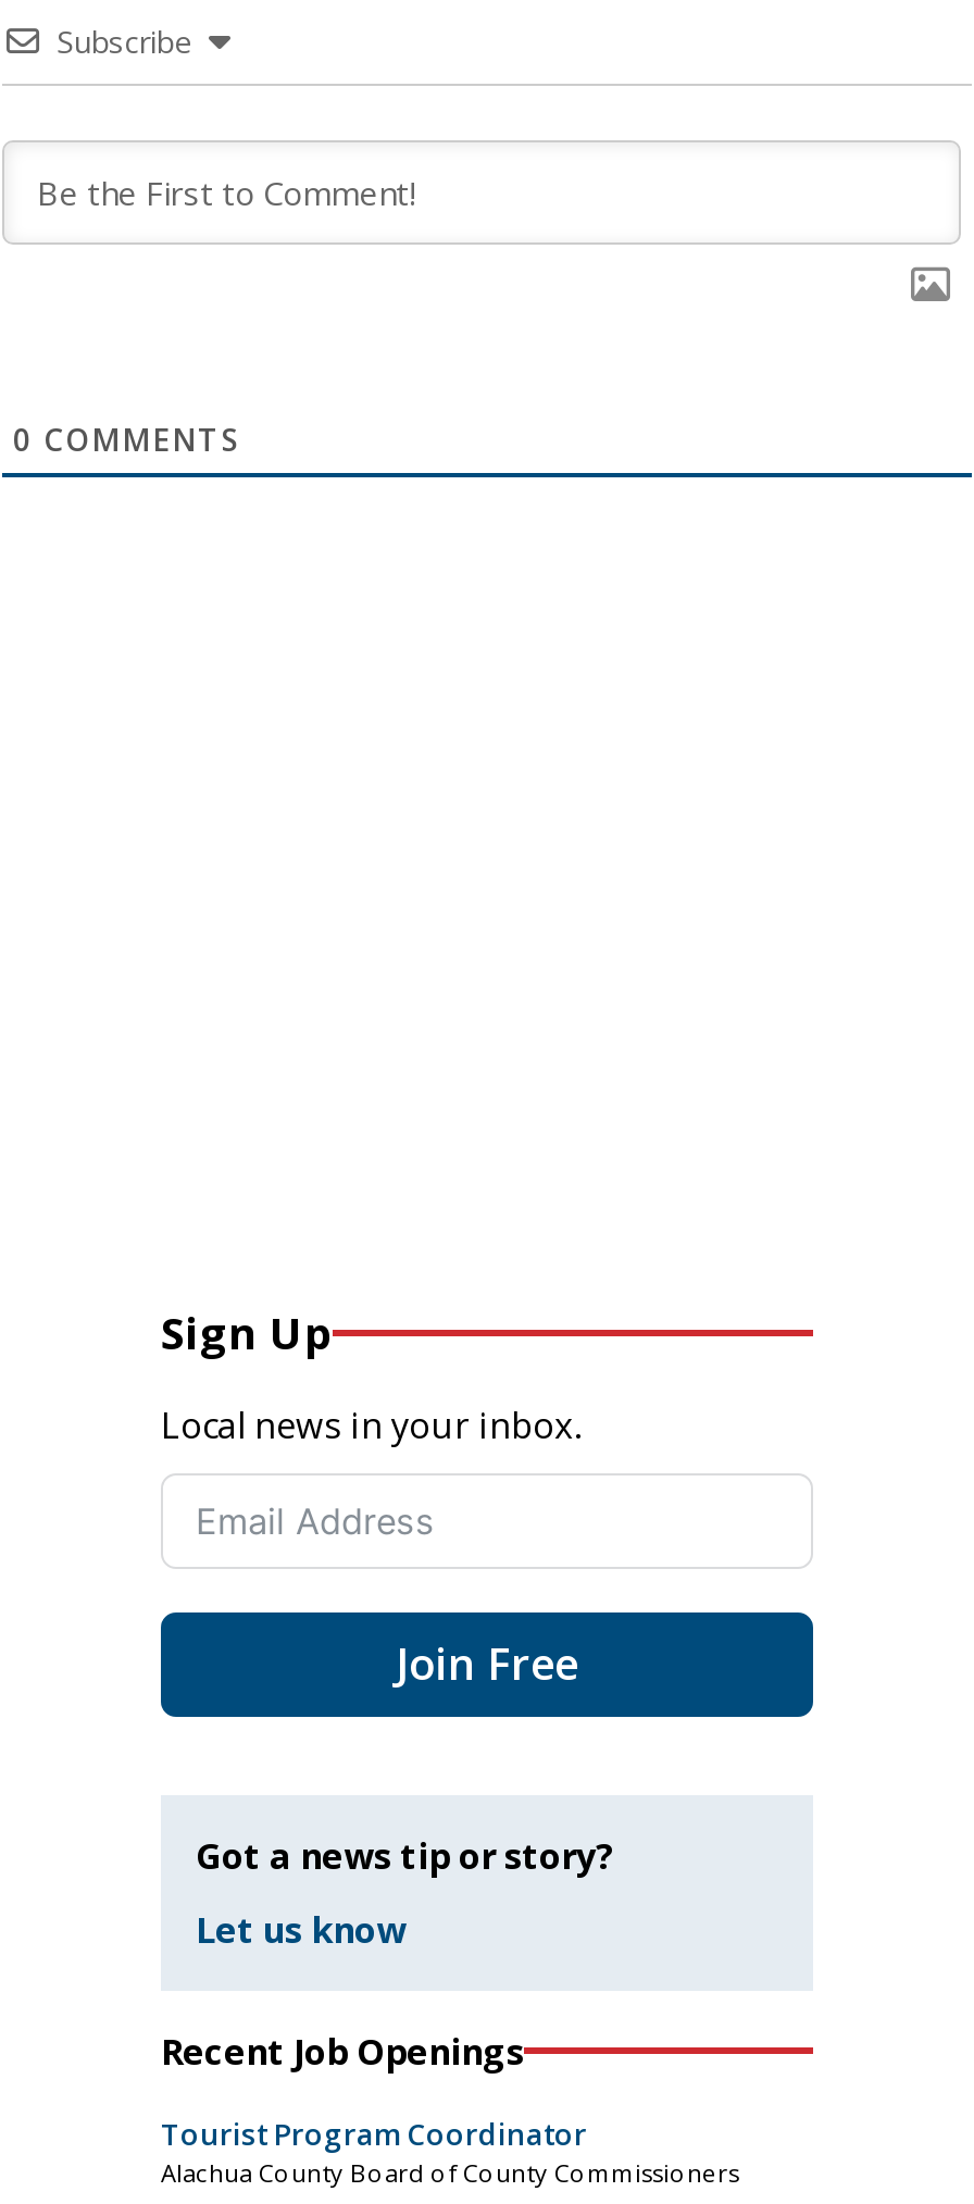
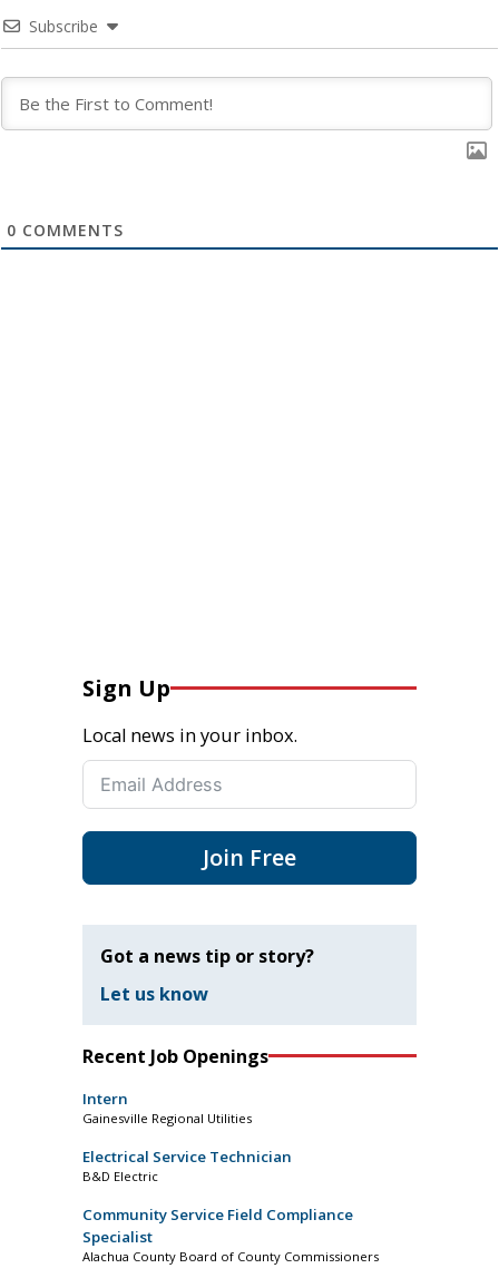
[161,2114,587,2153] Tourist Program Coordinator -> [82,1088,353,1246] Intern | Gainesville Regional Utilities | Electrical Service Technician | B&D Electric | Community Service Field Compliance | Specialist

